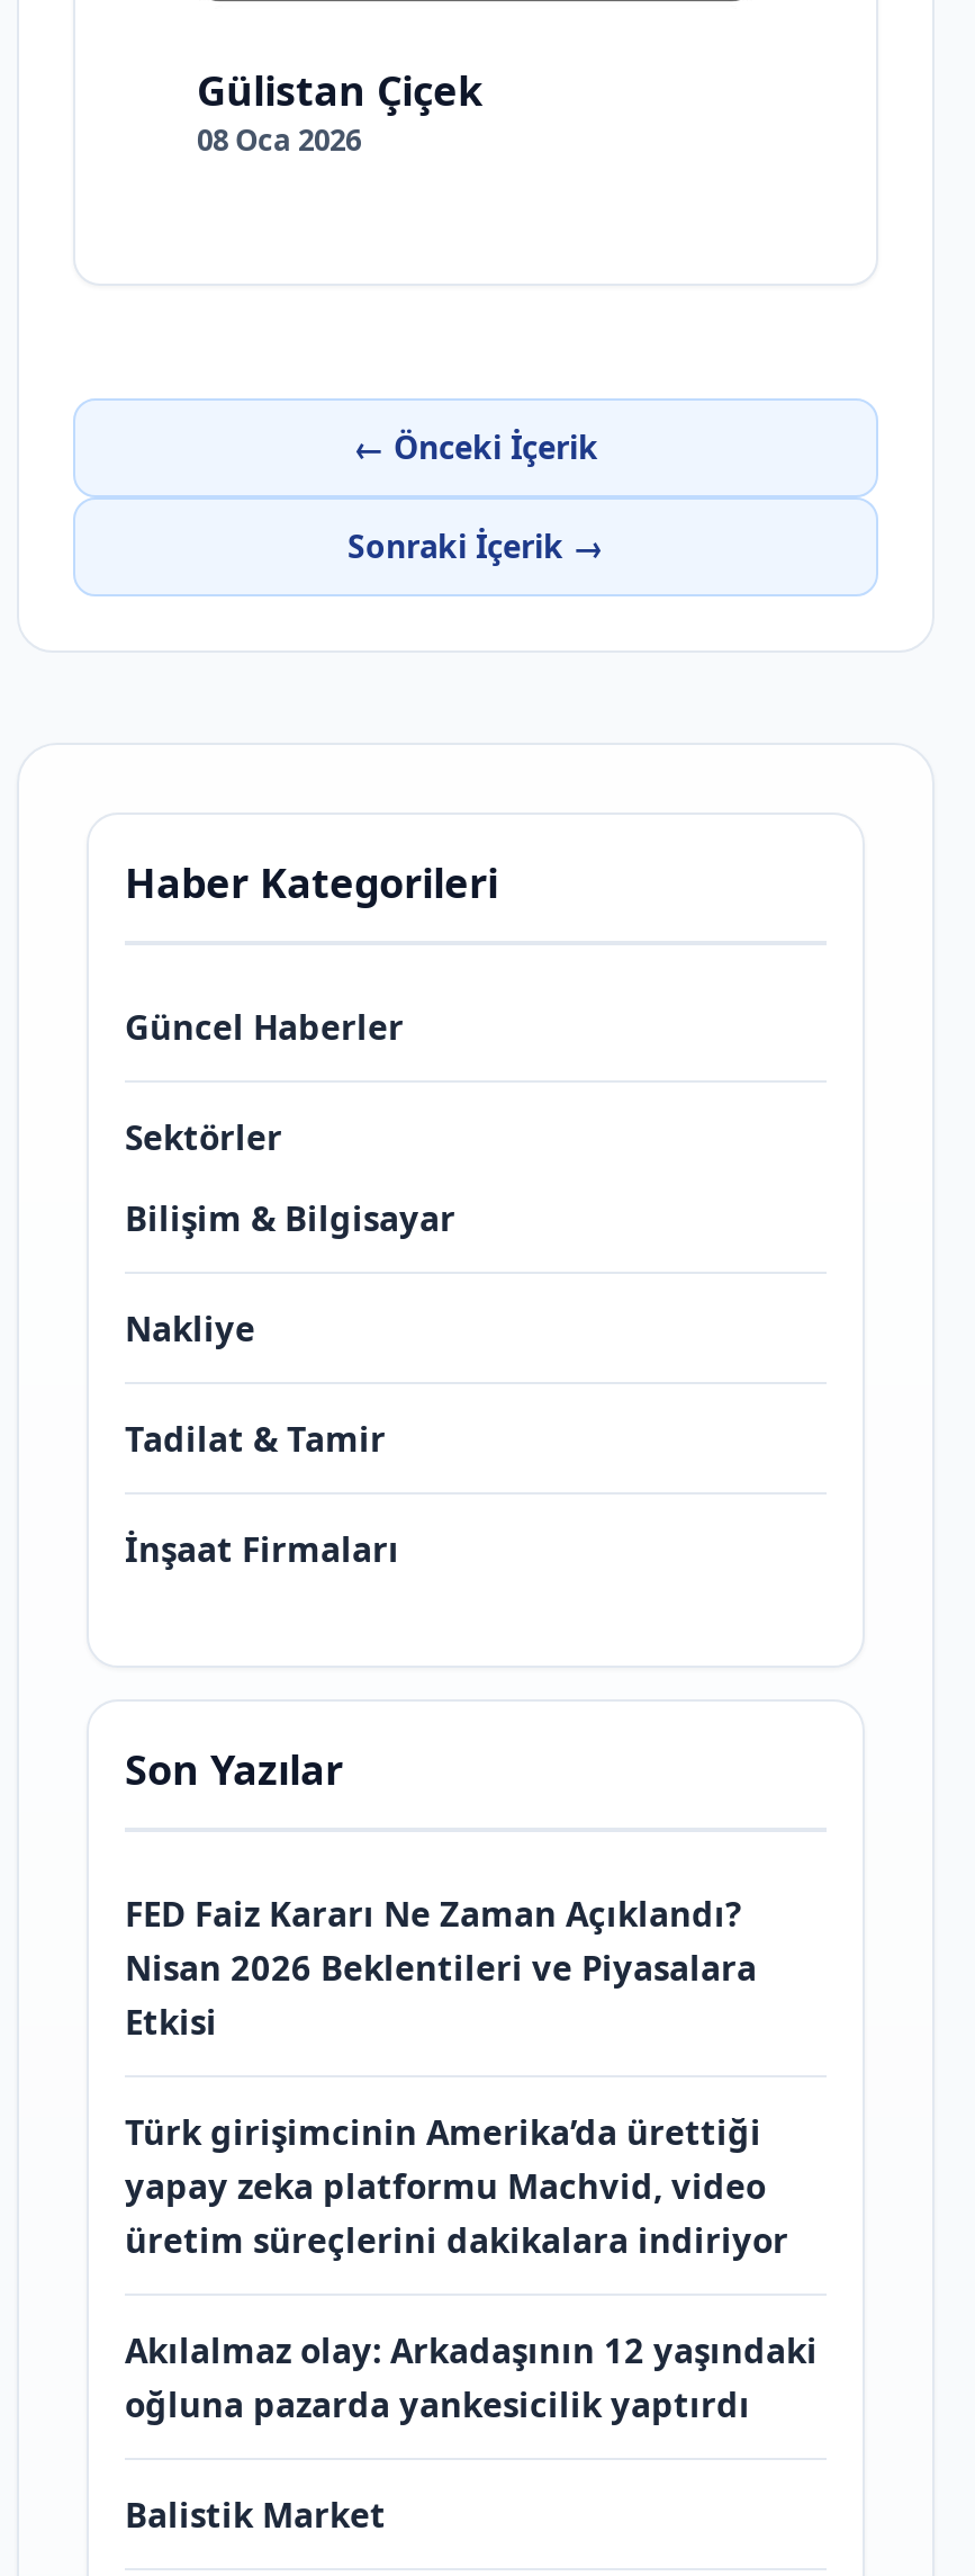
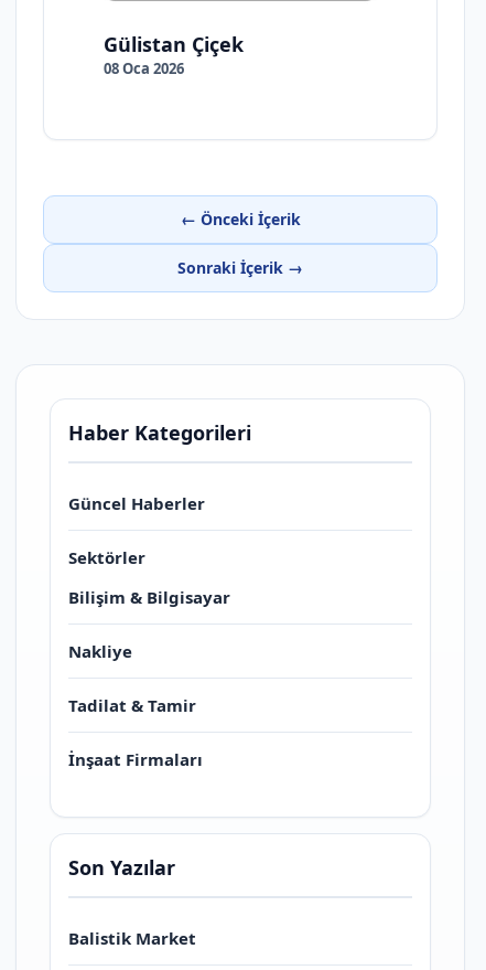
[125,1891,818,2427] FED Faiz Kararı Ne Zaman Açıklandı? | Nisan 2026 Beklentileri ve Piyasalara | Etkisi | Türk girişimcinin Amerika’da ürettiği | yapay zeka platformu Machvid, video | üretim süreçlerini dakikalara indiriyor | Akılalmaz olay: Arkadaşının 12 yaşındaki | oğluna pazarda yankesicilik yaptırdı -> none

